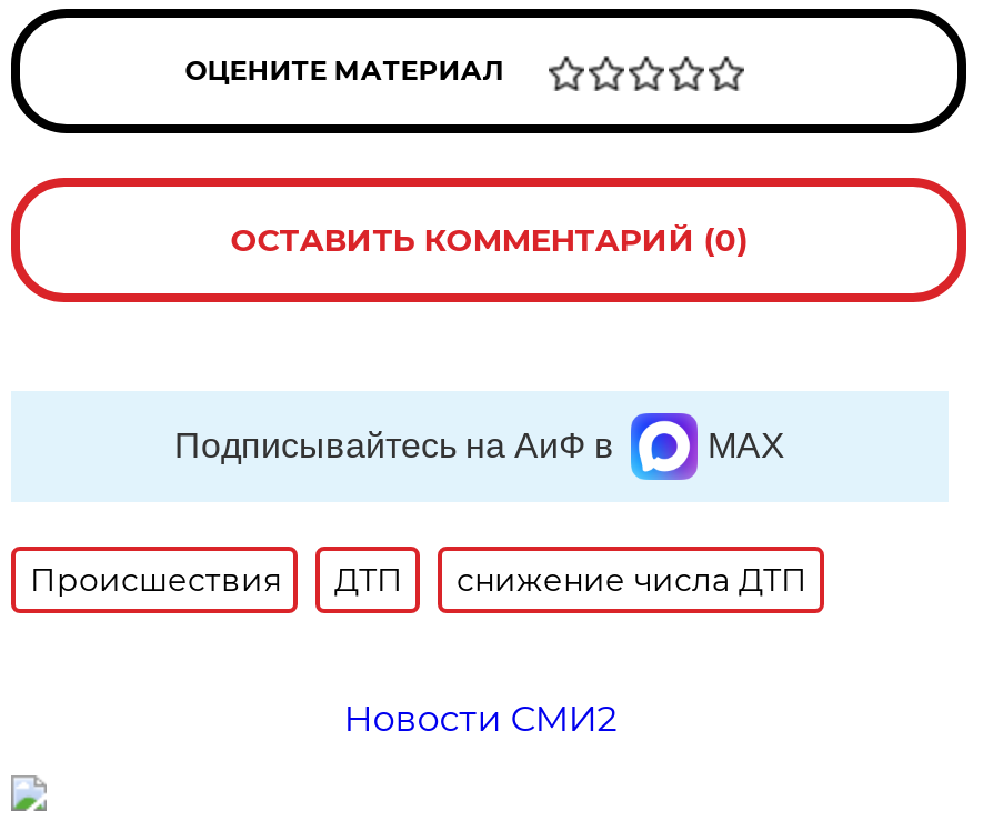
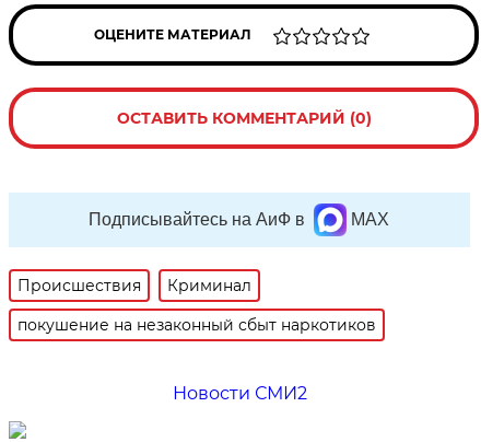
[334,560,807,600] ДТП | снижение числа ДТП -> [18,276,376,335] Криминал | покушение на незаконный сбыт наркотиков

